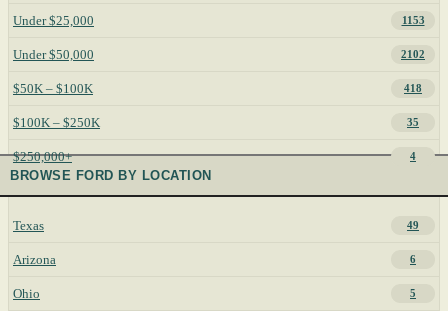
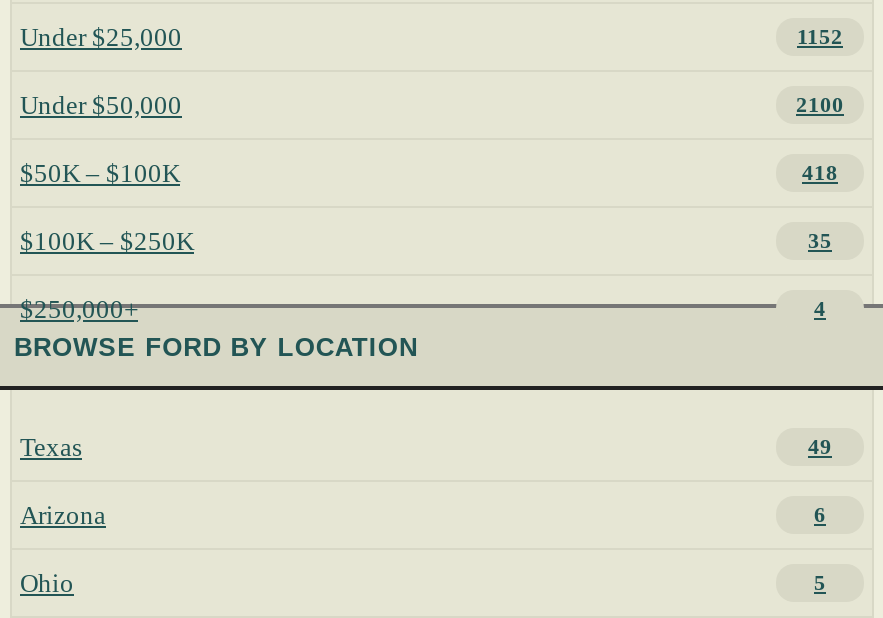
[401,14,424,26] 1153 -> [797,24,843,48] 1152
[401,48,425,60] 2102 -> [796,92,844,116] 2100

